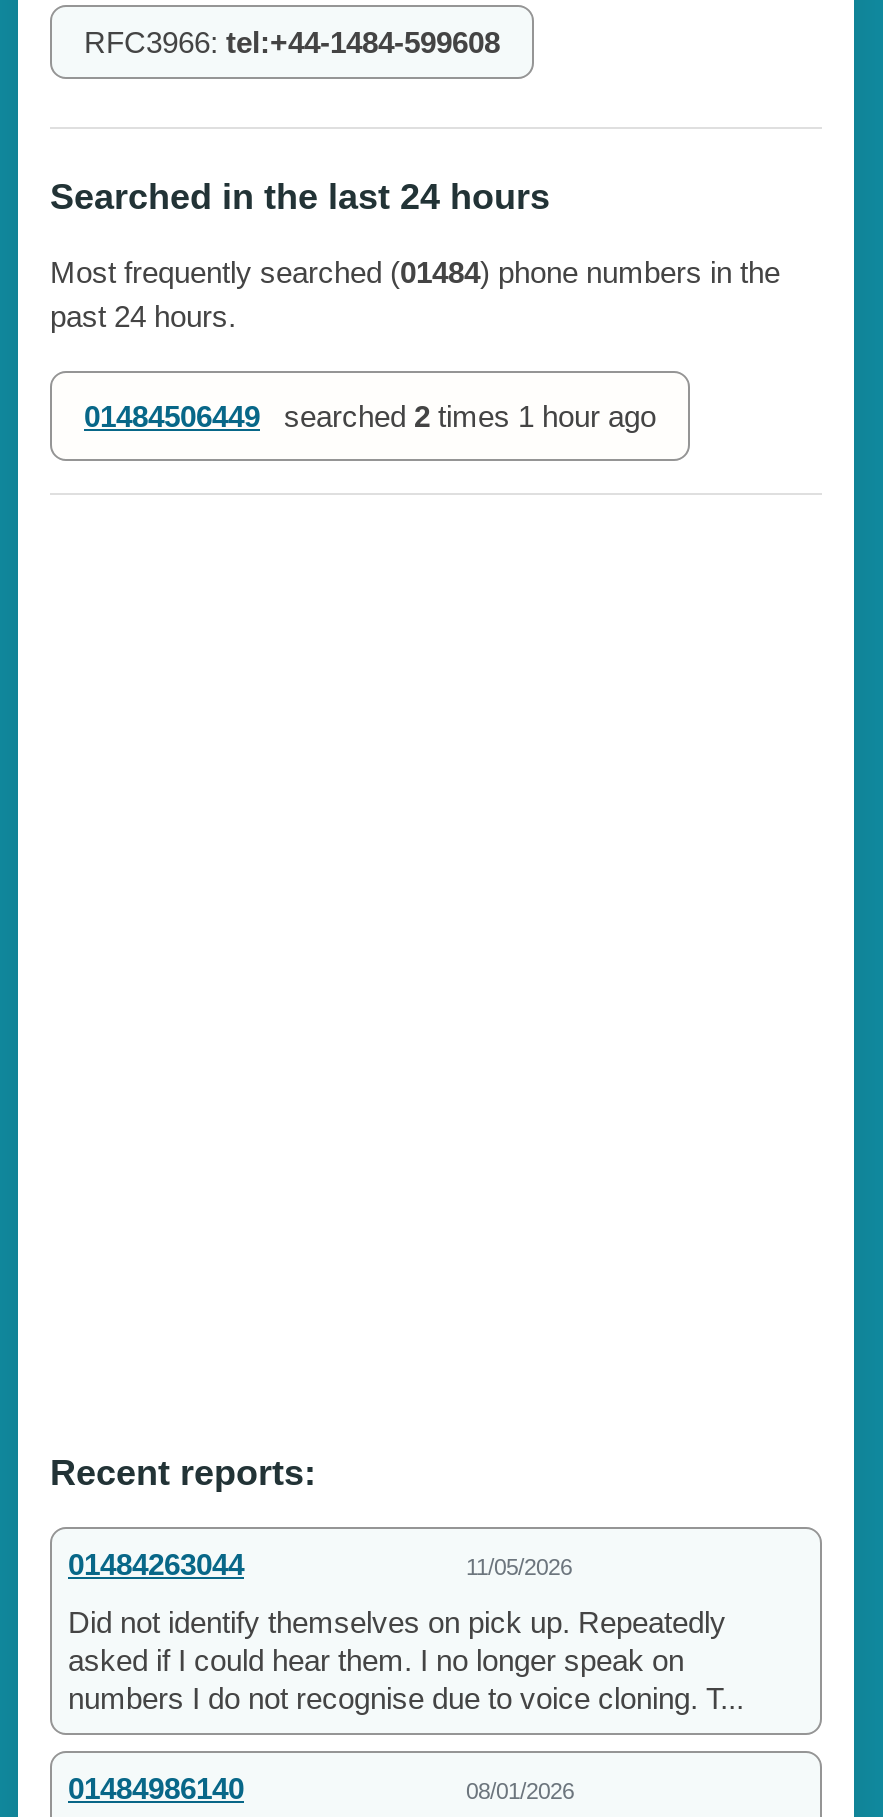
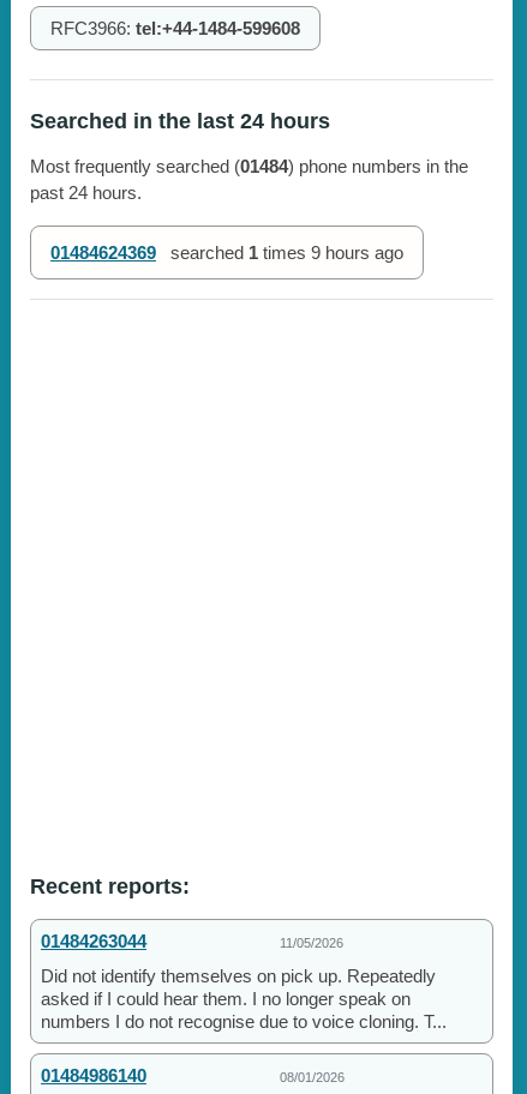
[84,398,656,432] 01484506449 searched 2 times 1 hour ago -> [50,242,403,262] 01484624369 searched 1 times 9 hours ago

